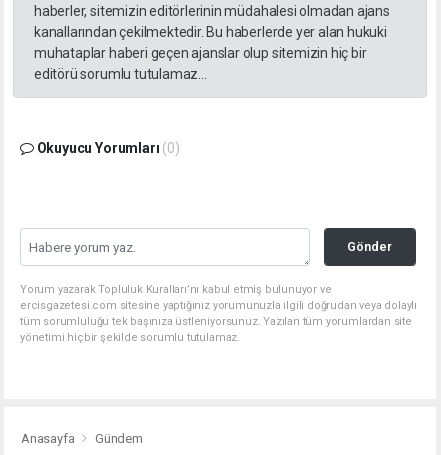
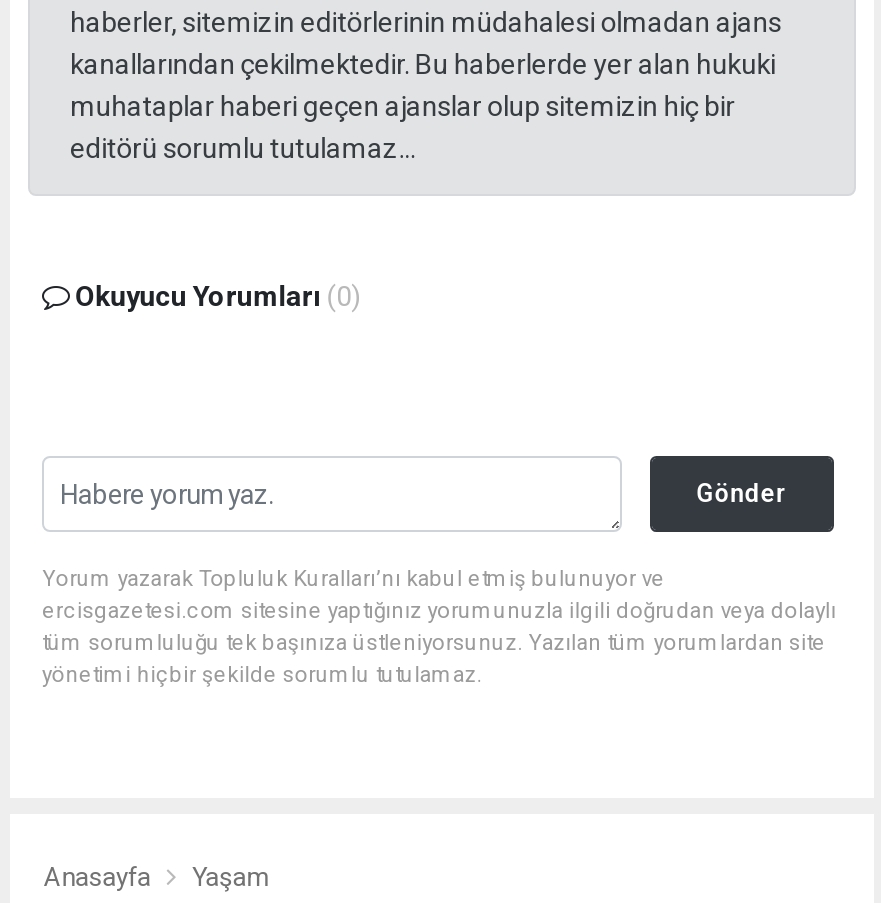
[95,431,143,446] Gündem -> [192,862,268,892] Yaşam

